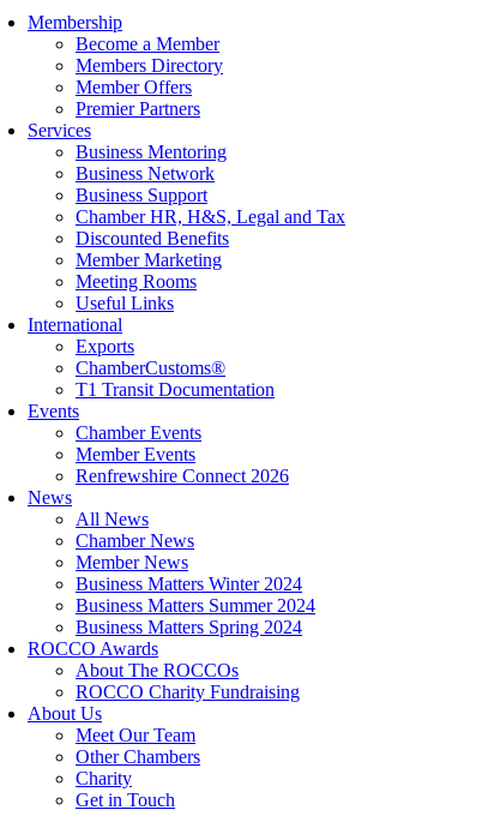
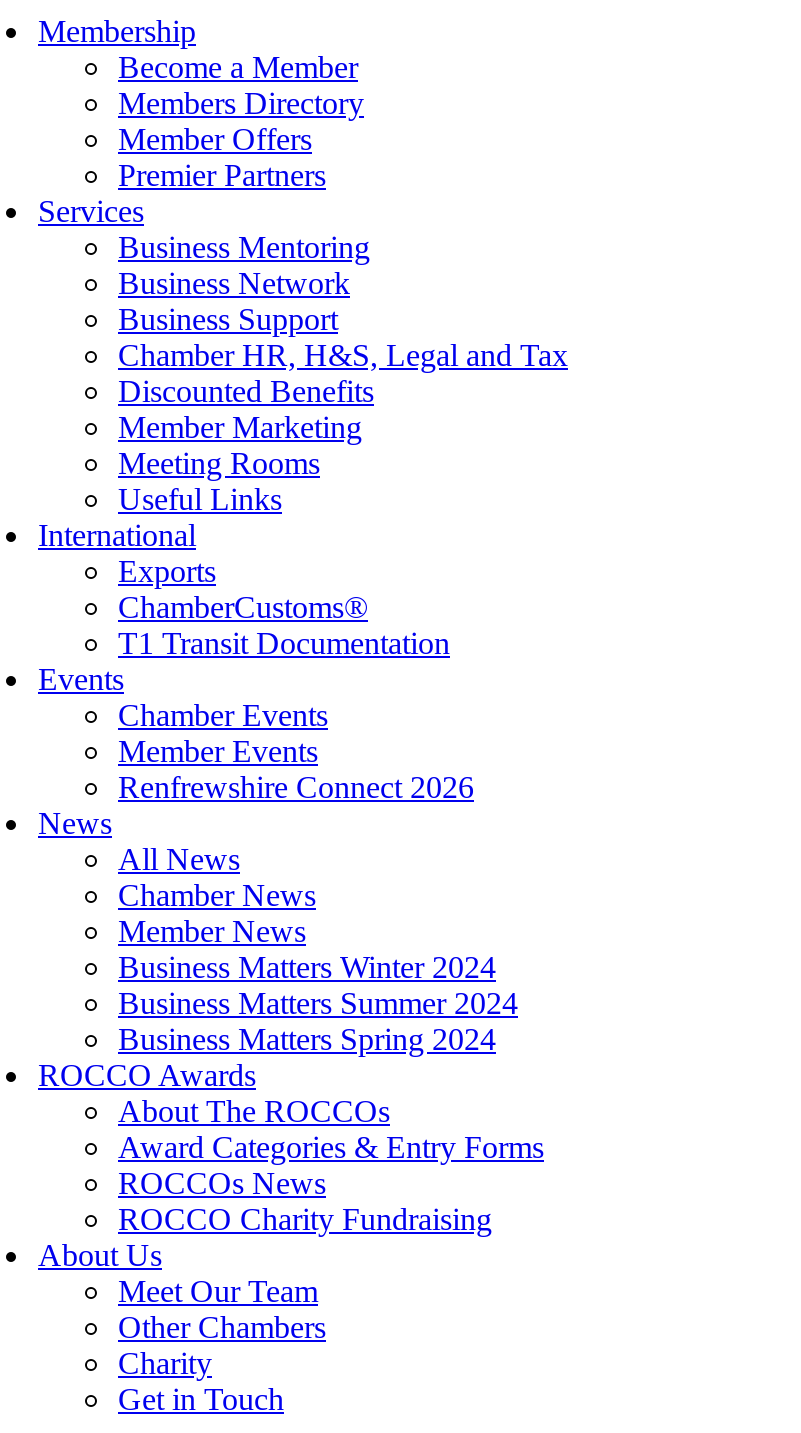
none -> [118,1131,544,1201] Award Categories & Entry Forms | ROCCOs News

